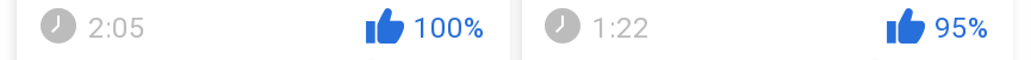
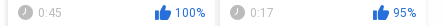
[88,12,145,45] 2:05 -> [38,6,62,20] 0:45
[592,12,650,45] 1:22 -> [249,6,273,20] 0:17

